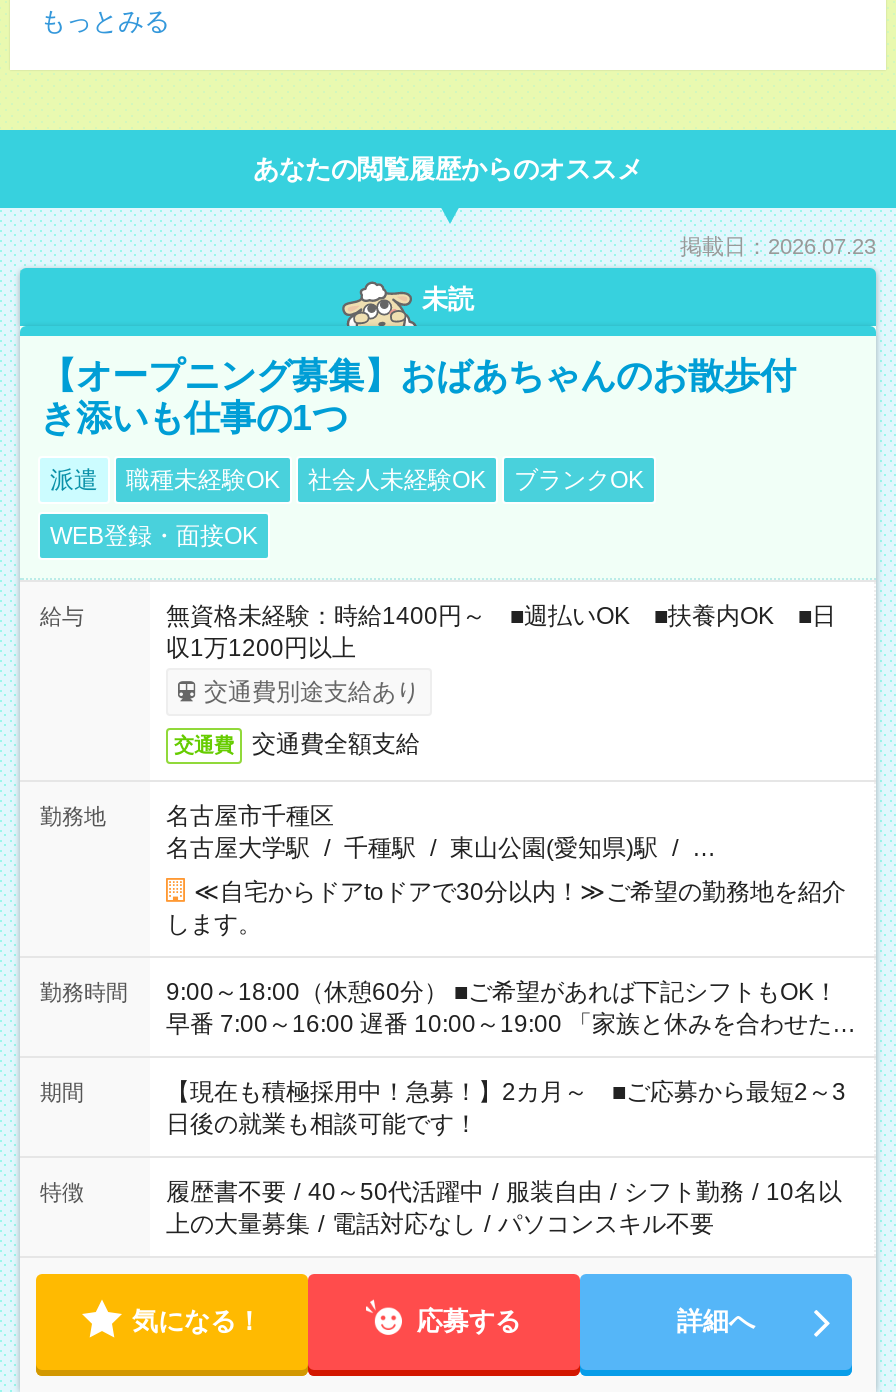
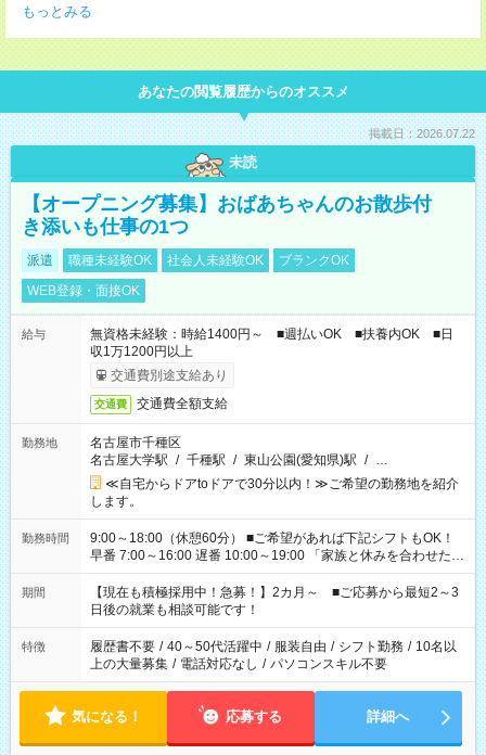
[680,234,876,258] 掲載日：2026.07.23 -> [369,127,475,140] 掲載日：2026.07.22

